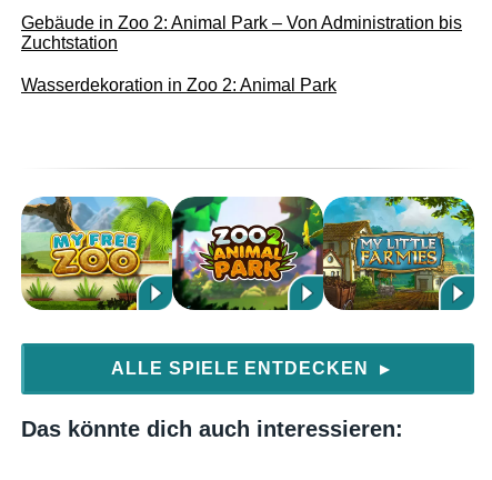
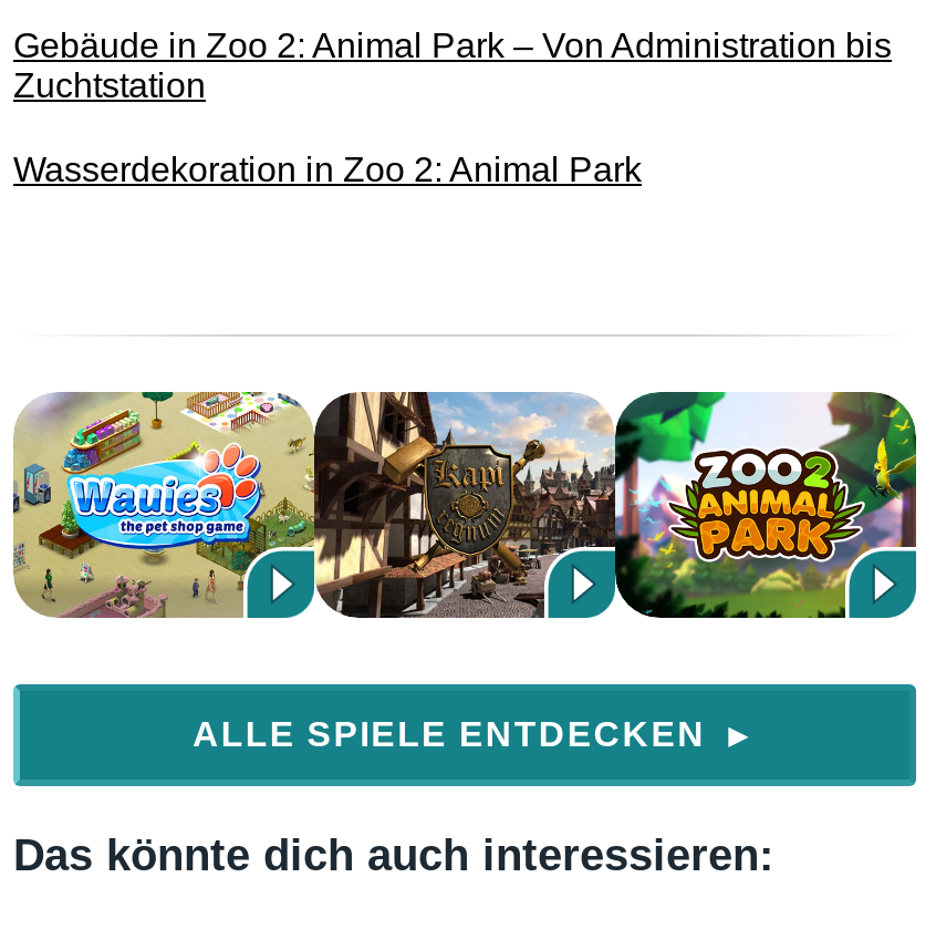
[20,196,475,311] [image] -> [11,390,918,620] [image]

